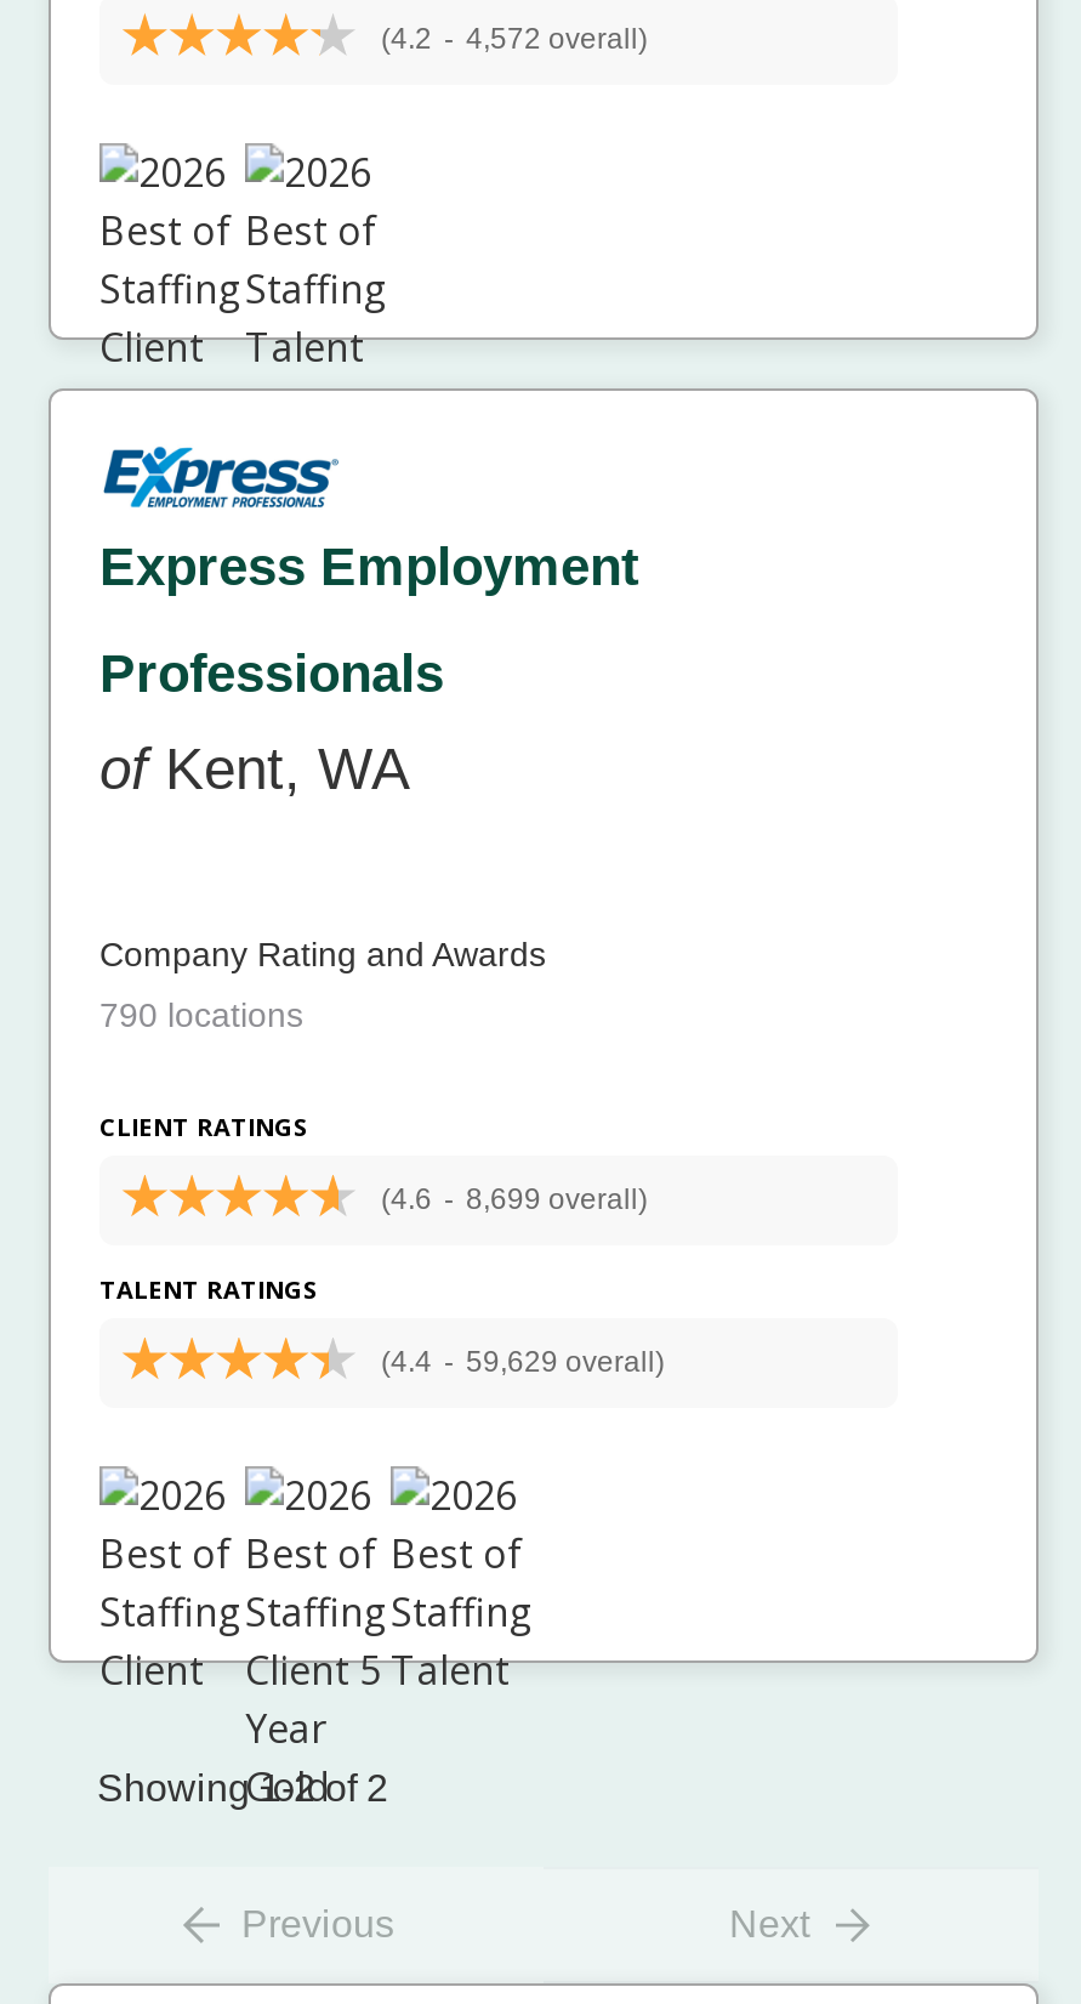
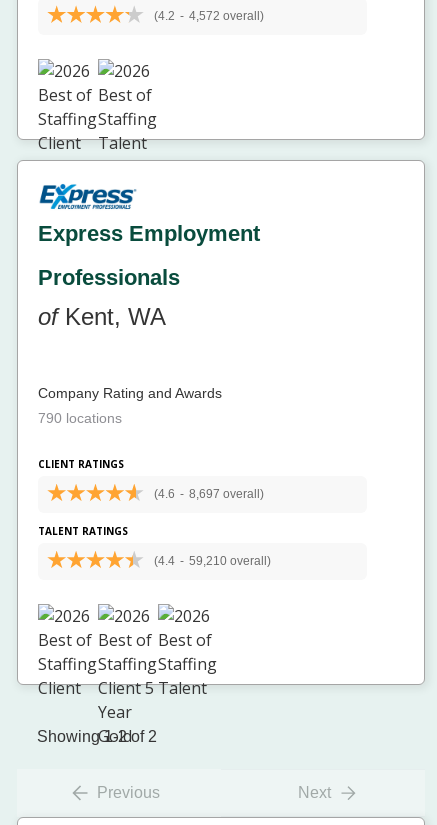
[381,1182,648,1216] (4.6 - 8,699 overall) -> [154,487,264,501] (4.6 - 8,697 overall)
[381,1344,665,1378] (4.4 - 59,629 overall) -> [154,554,271,568] (4.4 - 59,210 overall)

